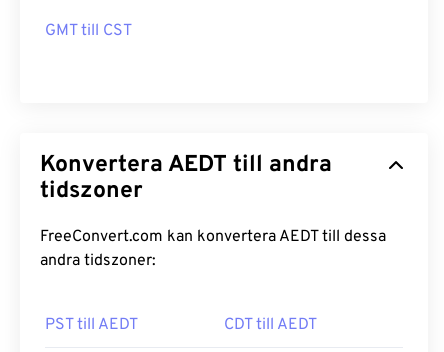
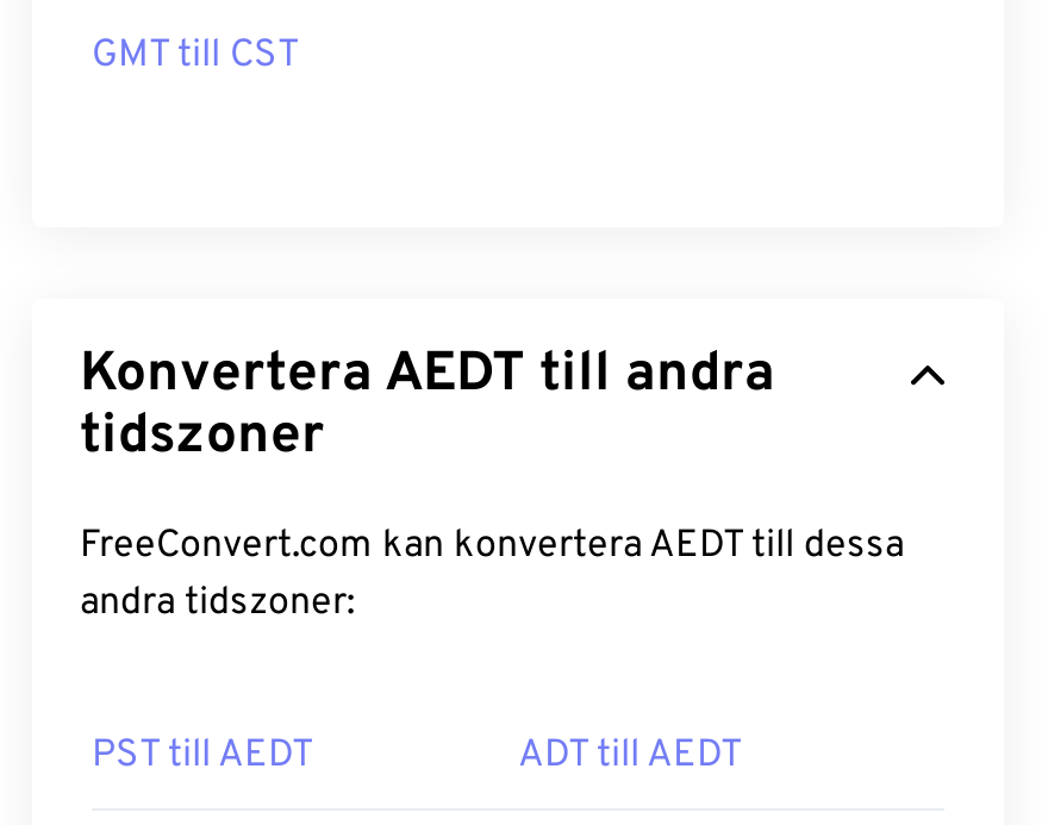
[224,315,317,335] CDT till AEDT -> [518,732,742,780] ADT till AEDT

